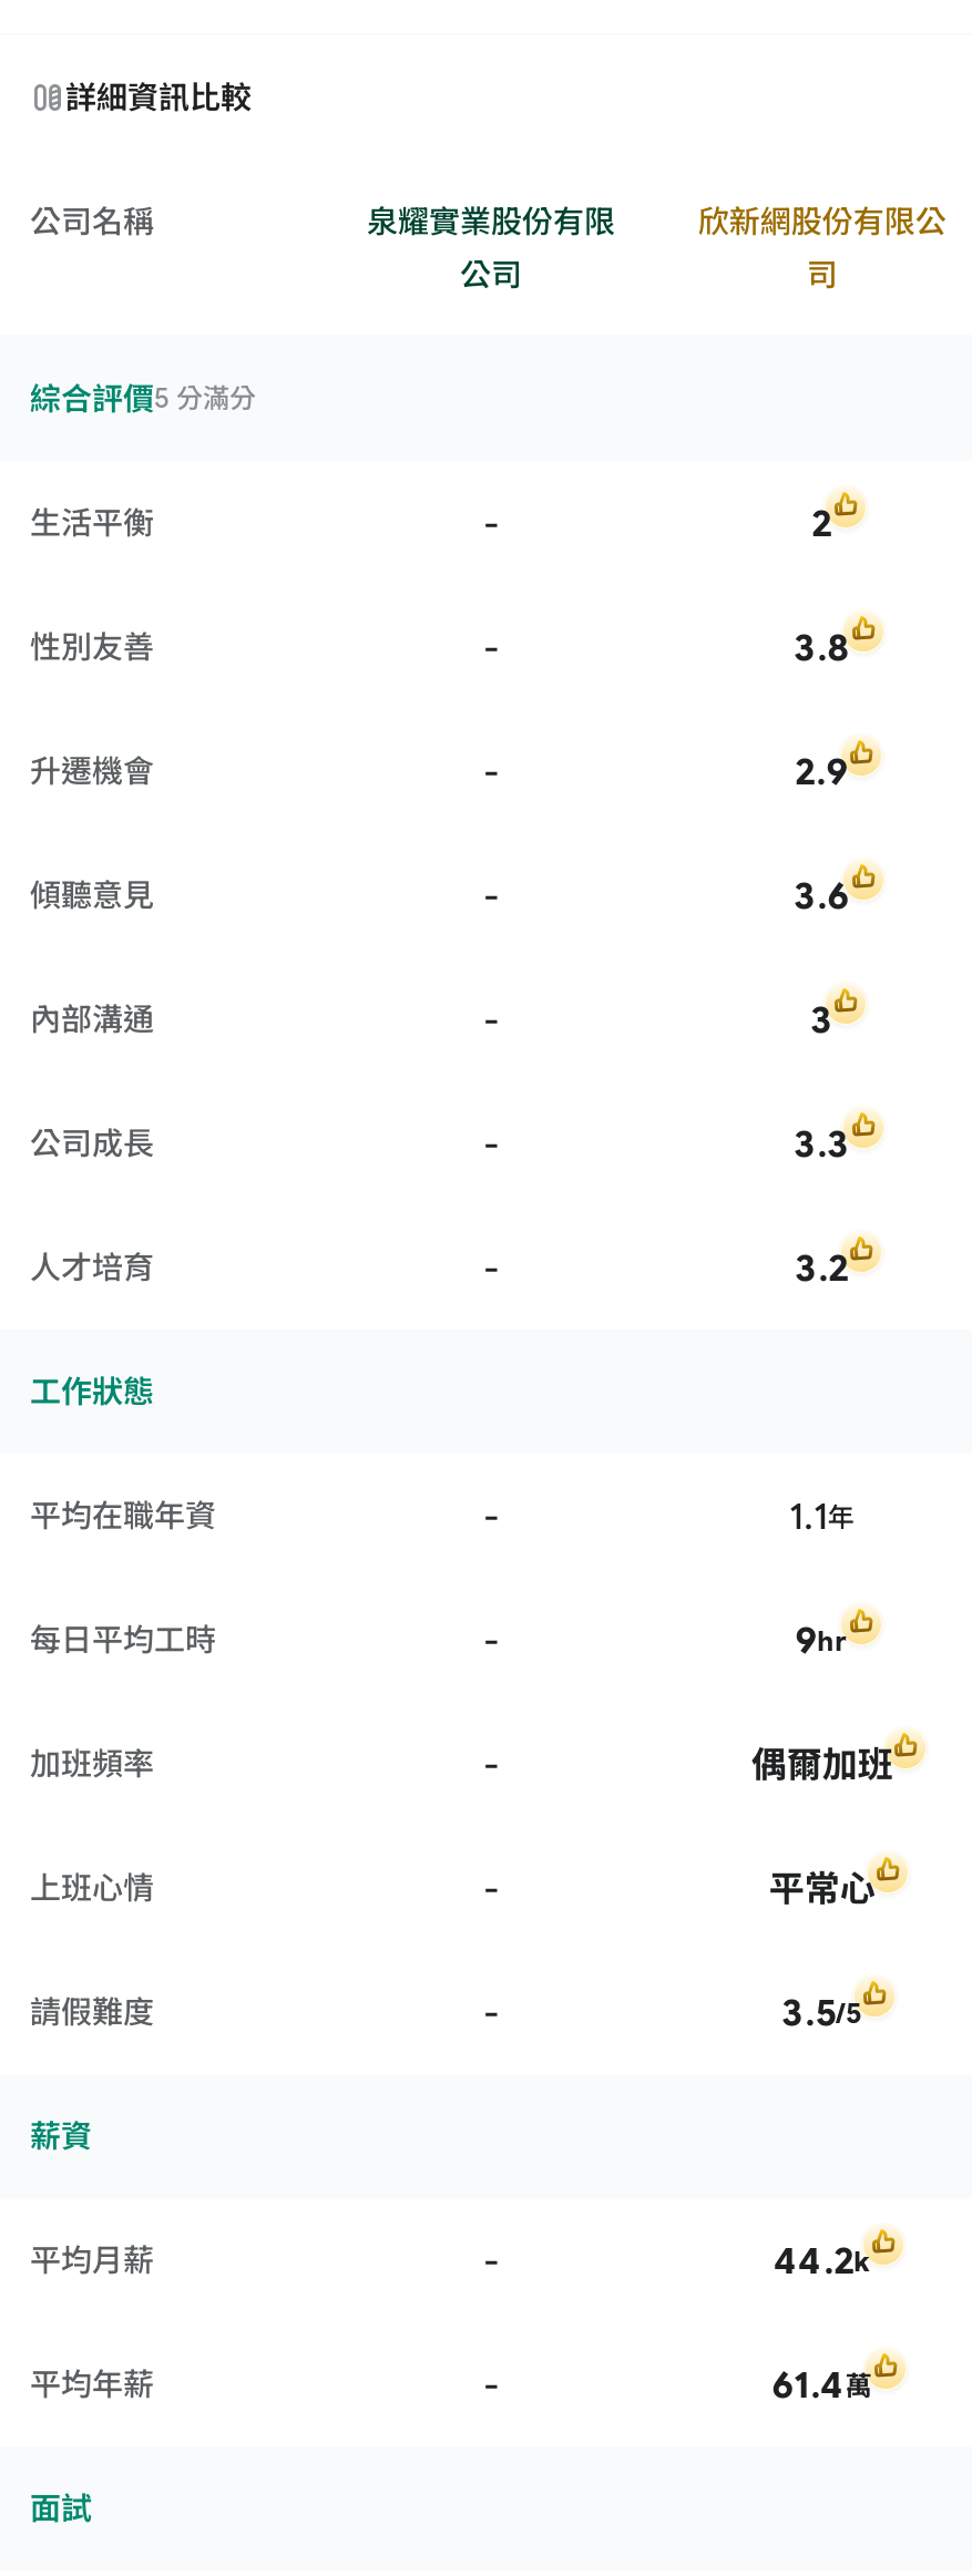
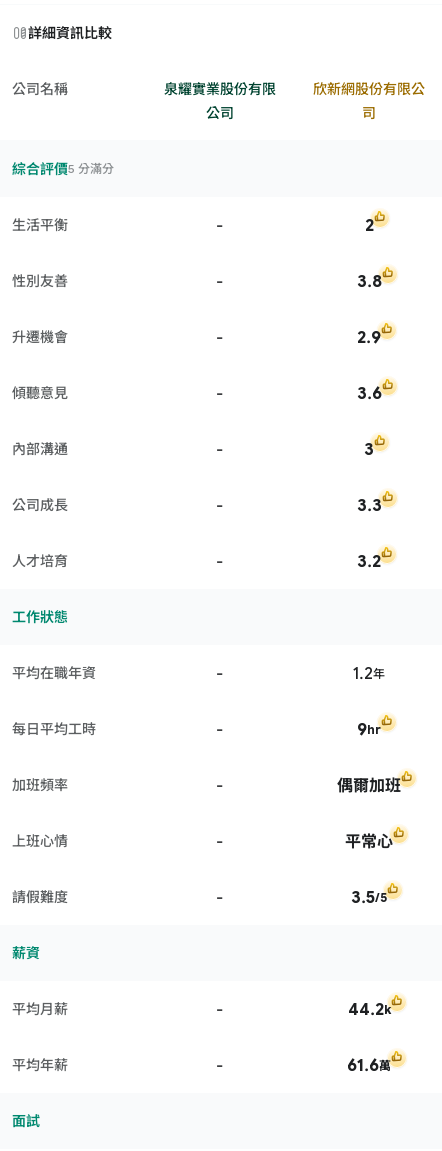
[790,1494,854,1538] 1.1年 -> [353,663,385,683] 1.2年
[772,2362,872,2406] 61.4萬 -> [347,1055,391,1075] 61.6萬

